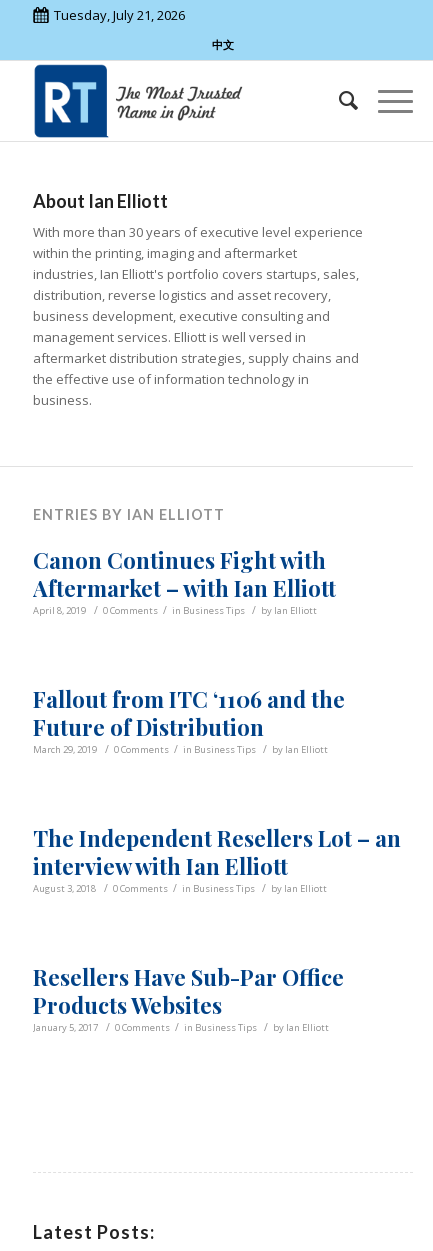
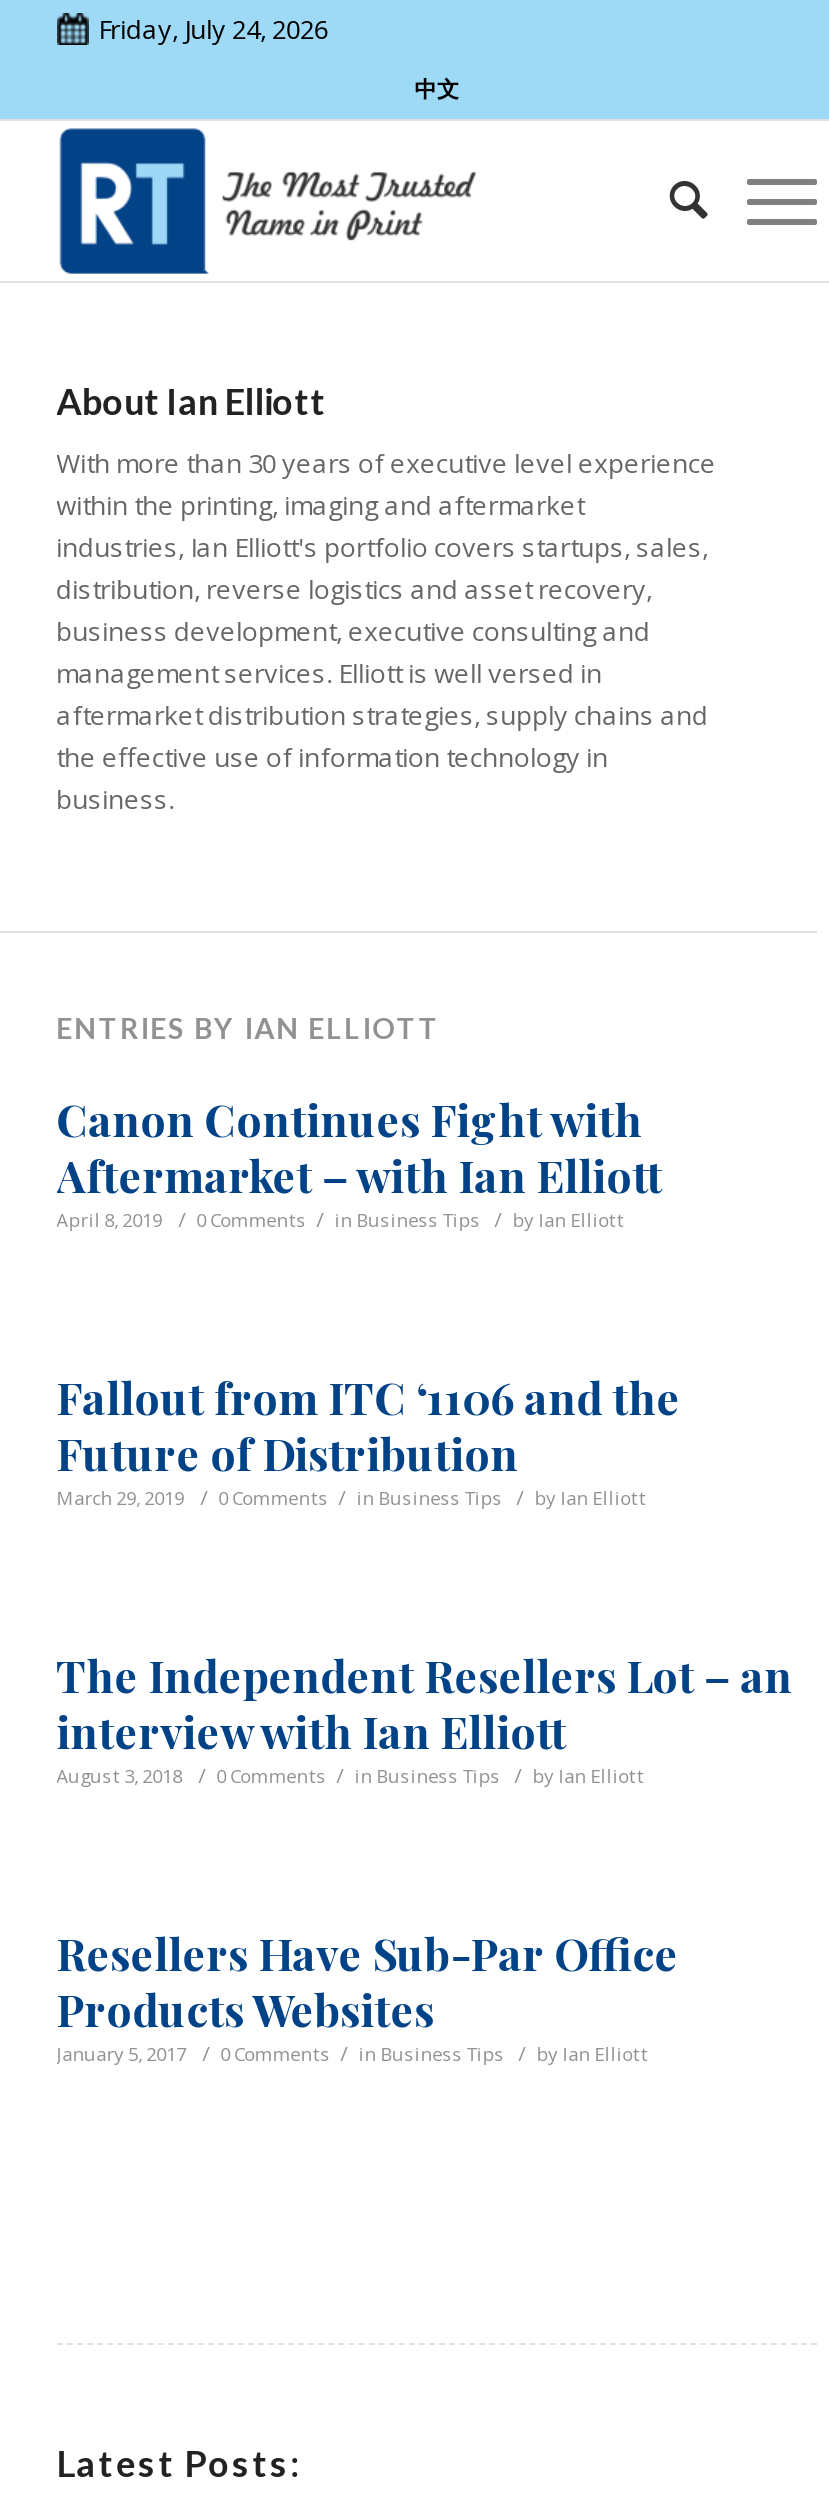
[54,6,185,24] Tuesday, July 21, 2026 -> [98,11,328,47] Friday, July 24, 2026

